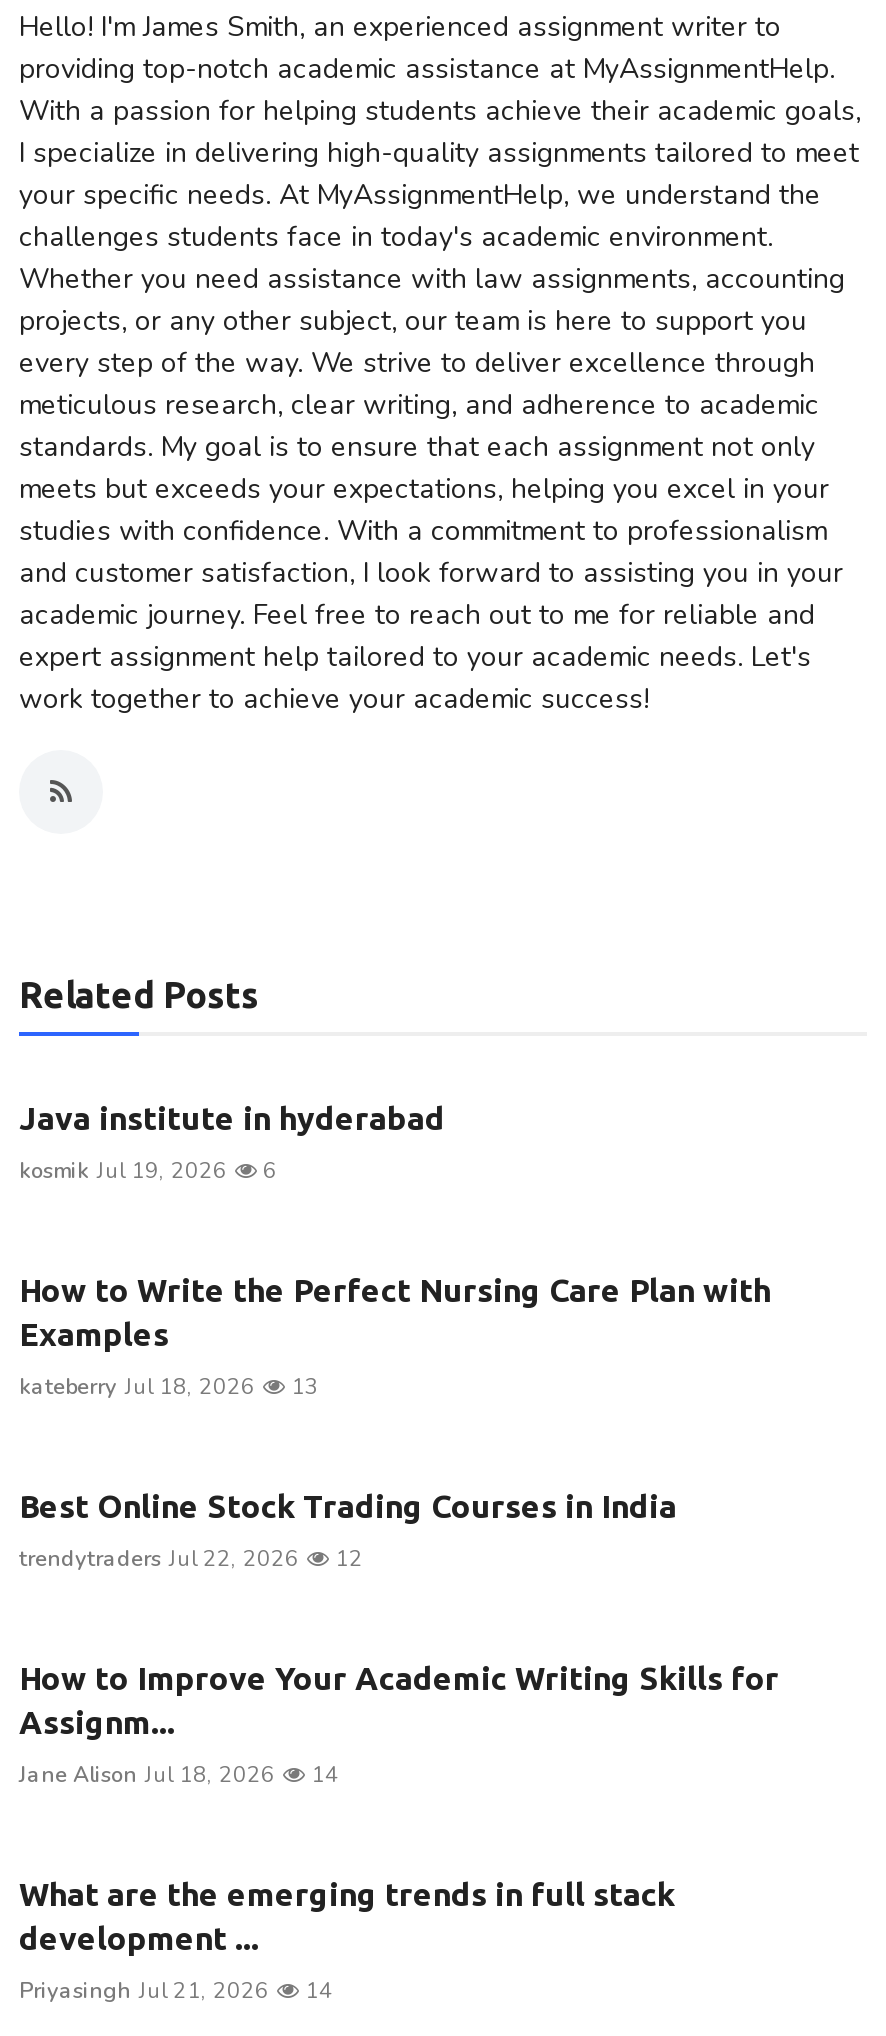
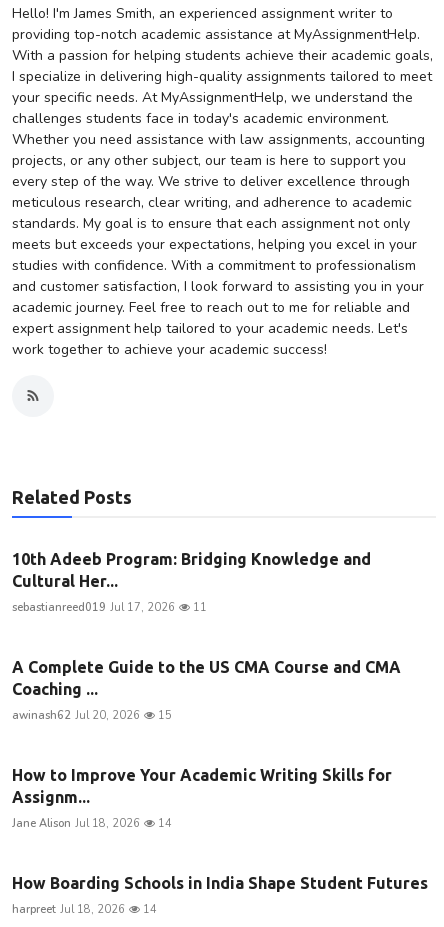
[19,1100,771,1574] Java institute in hyderabad | kosmik Jul 19, 2026 | 6 | How to Write the Perfect Nursing Care Plan with | Examples | kateberry Jul 18, 2026 | 13 | Best Online Stock Trading Courses in India | trendytraders Jul 22, 2026 | 12 -> [12,550,401,723] 10th Adeeb Program: Bridging Knowledge and | Cultural Her... | sebastianreed019 Jul 17, 2026 | 11 | A Complete Guide to the US CMA Course and CMA | Coaching ... | awinash62 Jul 20, 2026 | 15
[19,1876,675,1956] What are the emerging trends in full stack | development ... -> [12,874,428,892] How Boarding Schools in India Shape Student Futures
[19,1976,269,2006] Priyasingh Jul 21, 2026 -> [12,902,125,917] harpreet Jul 18, 2026

